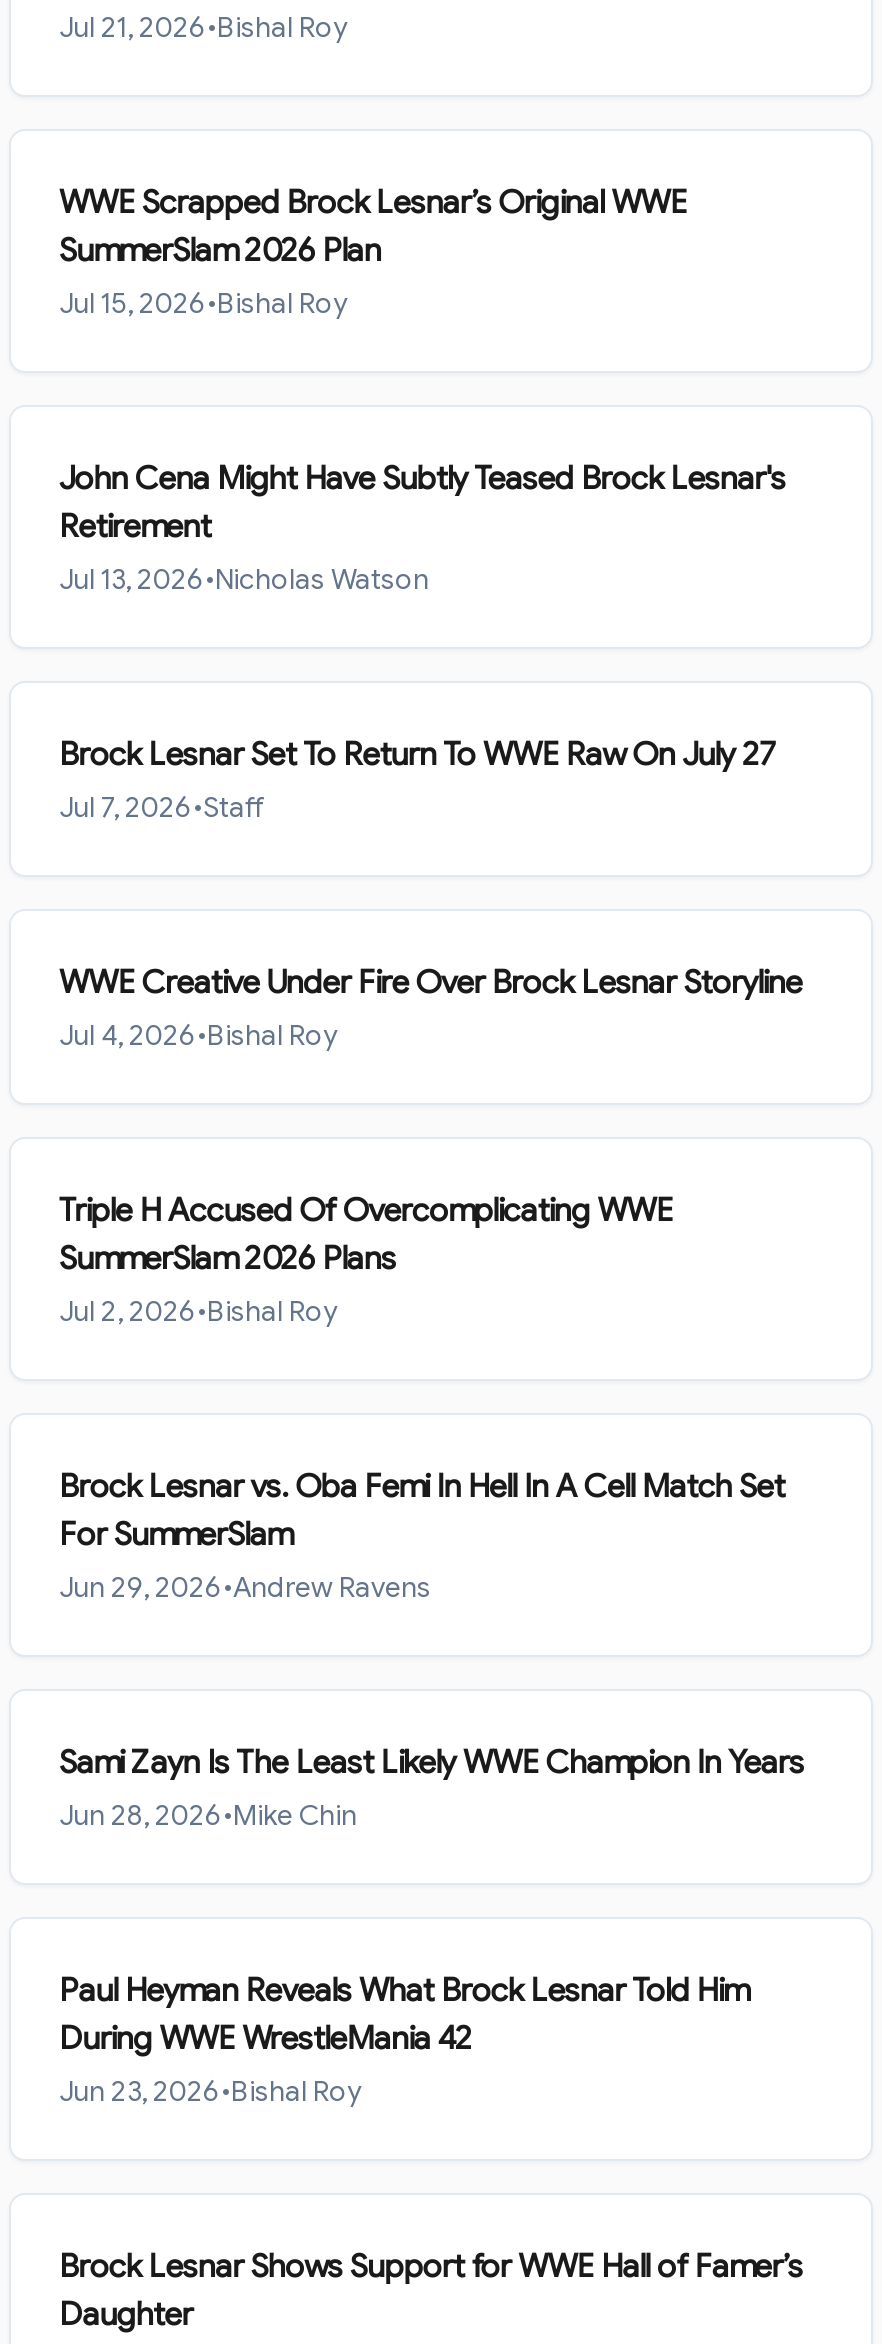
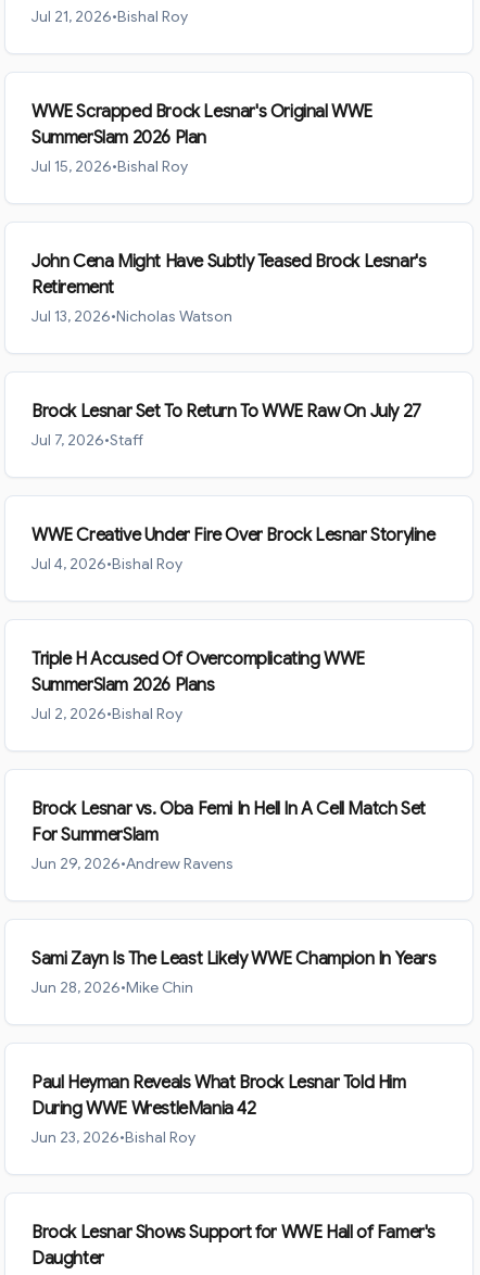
[59,183,687,223] WWE Scrapped Brock Lesnar’s Original WWE -> [31,101,372,123] WWE Scrapped Brock Lesnar's Original WWE
[59,2247,803,2287] Brock Lesnar Shows Support for WWE Hall of Famer’s -> [31,1222,435,1244] Brock Lesnar Shows Support for WWE Hall of Famer's

